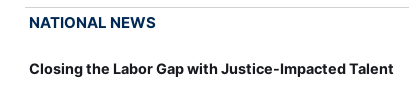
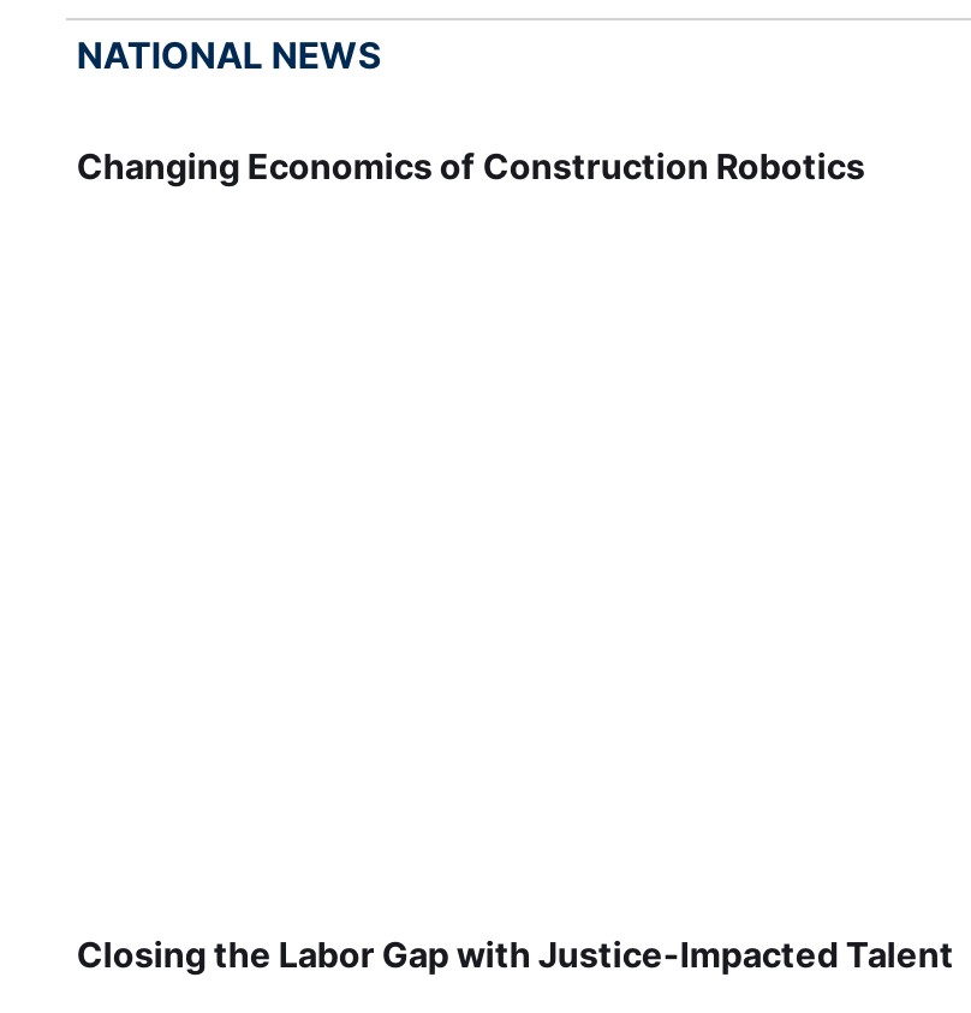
none -> [77,145,865,186] Changing Economics of Construction Robotics

